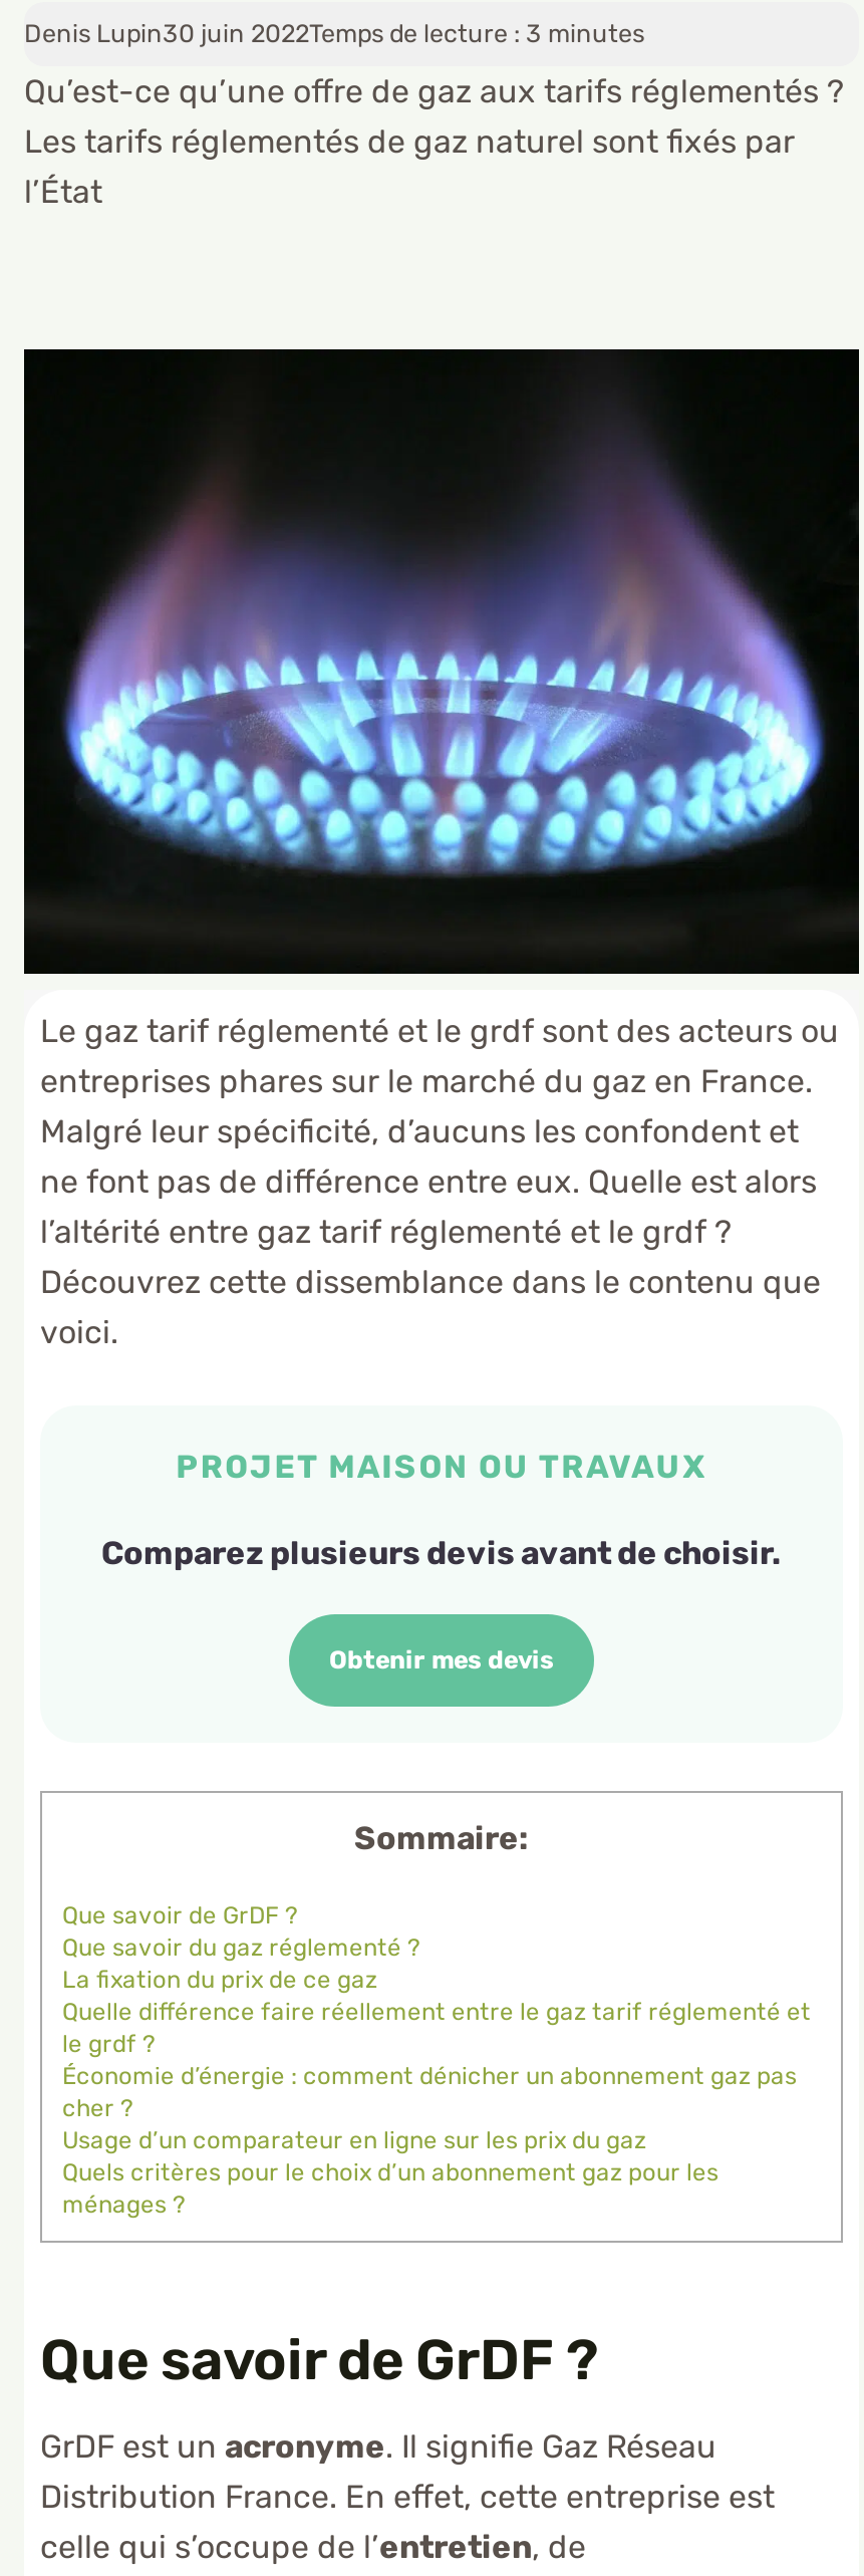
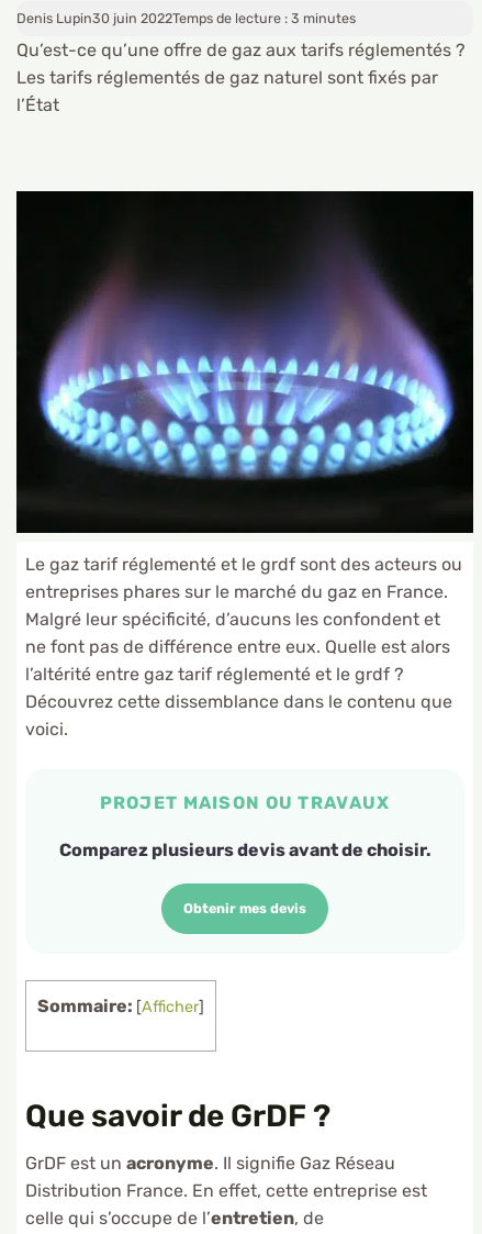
[62,1820,811,2220] Sommaire: | Que savoir de GrDF ? | Que savoir du gaz réglementé ? | La fixation du prix de ce gaz | Quelle différence faire réellement entre le gaz tarif réglementé et | le grdf ? | Économie d’énergie : comment dénicher un abonnement gaz pas | cher ? | Usage d’un comparateur en ligne sur les prix du gaz | Quels critères pour le choix d’un abonnement gaz pour les | ménages ? -> [37,996,204,1017] Sommaire: [Afficher]

